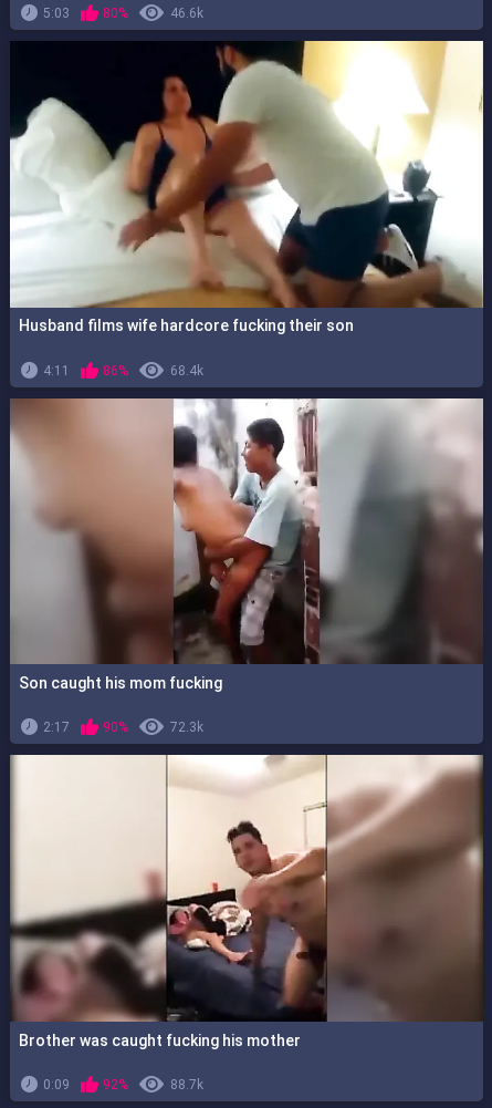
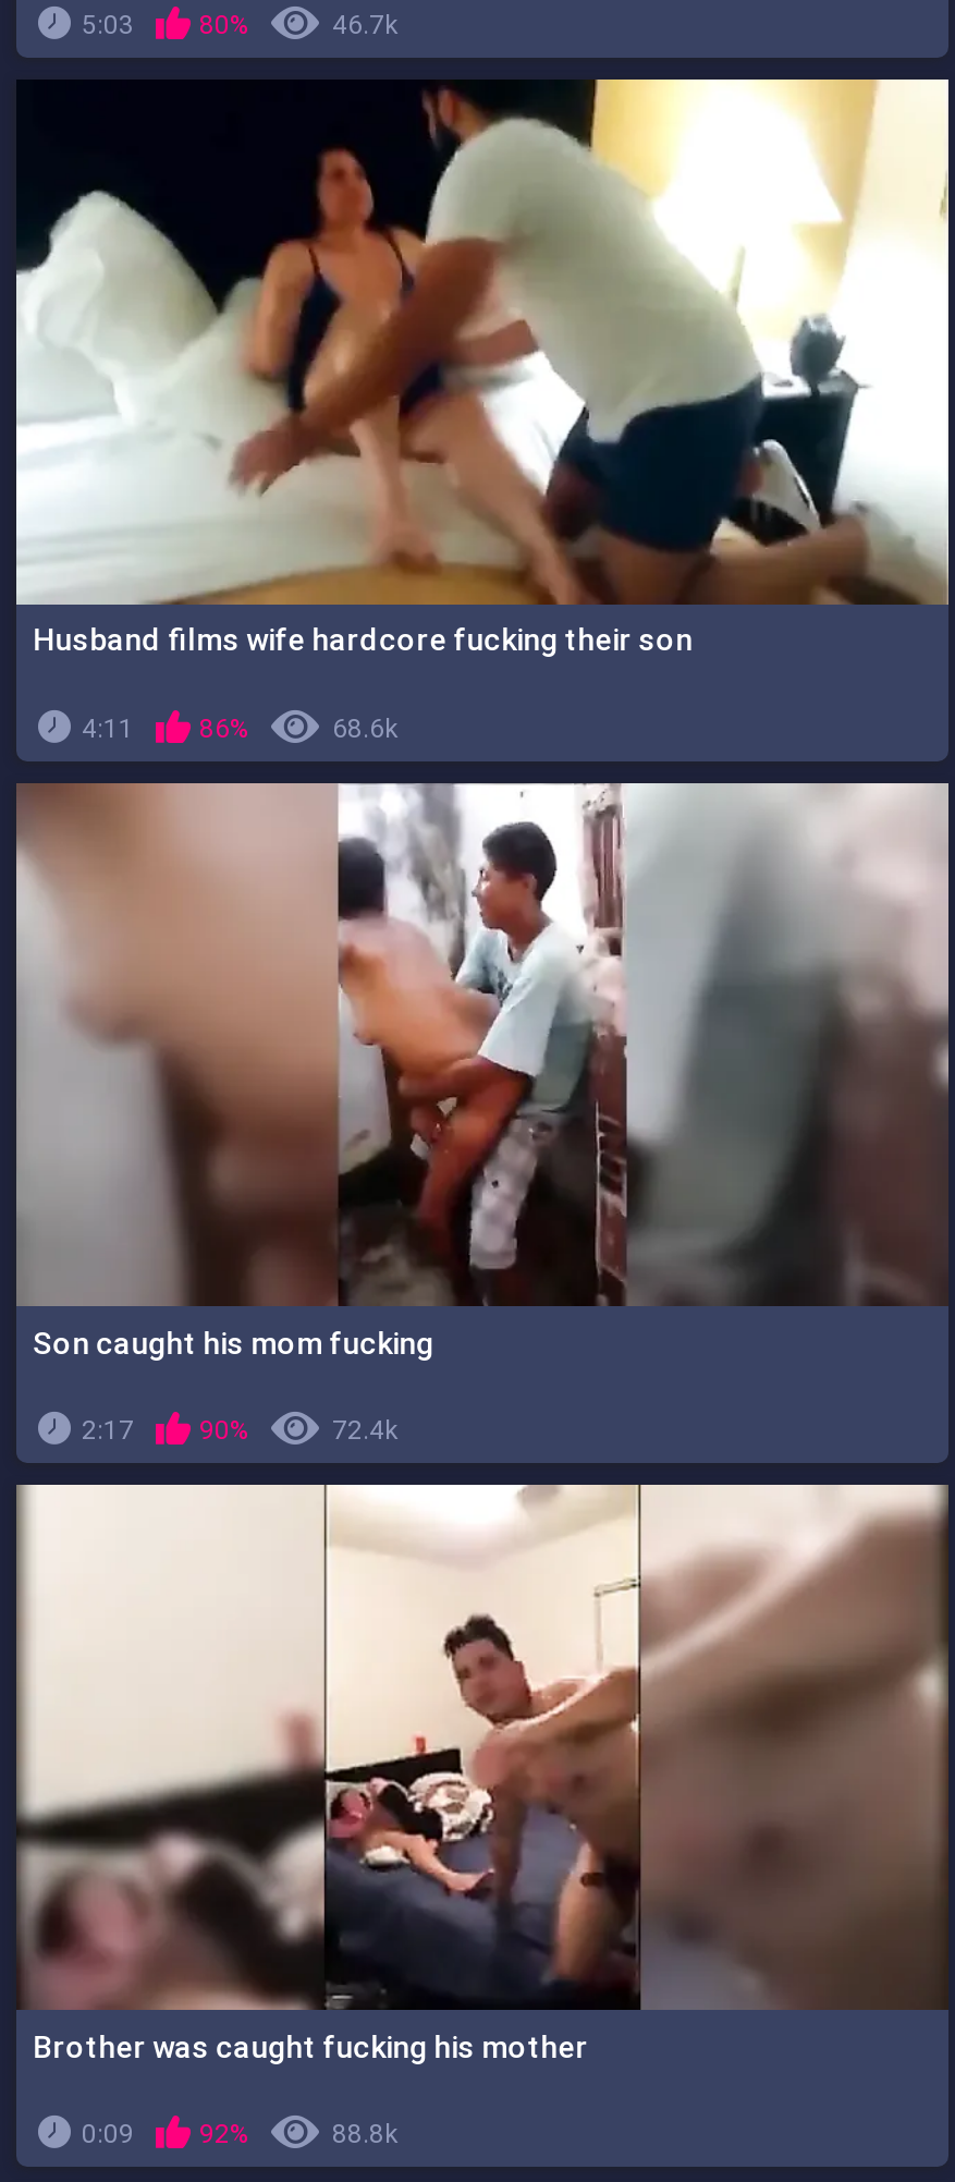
[170,6,203,21] 46.6k -> [332,10,397,40] 46.7k
[170,363,203,378] 68.4k -> [332,713,397,743] 68.6k
[170,720,203,736] 72.3k -> [332,1416,397,1447] 72.4k
[170,1077,203,1093] 88.7k -> [332,2119,397,2150] 88.8k

